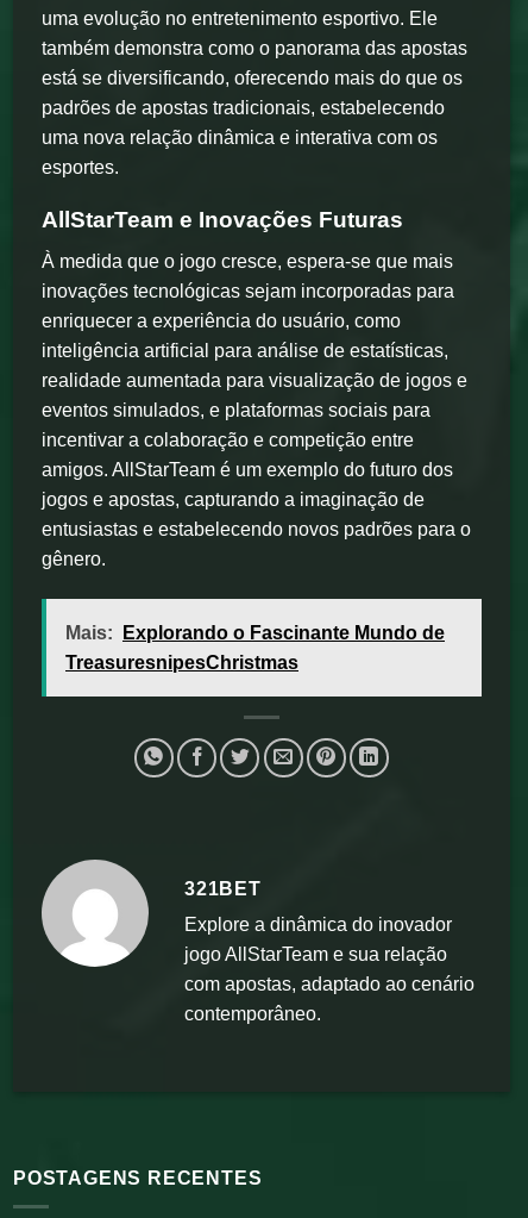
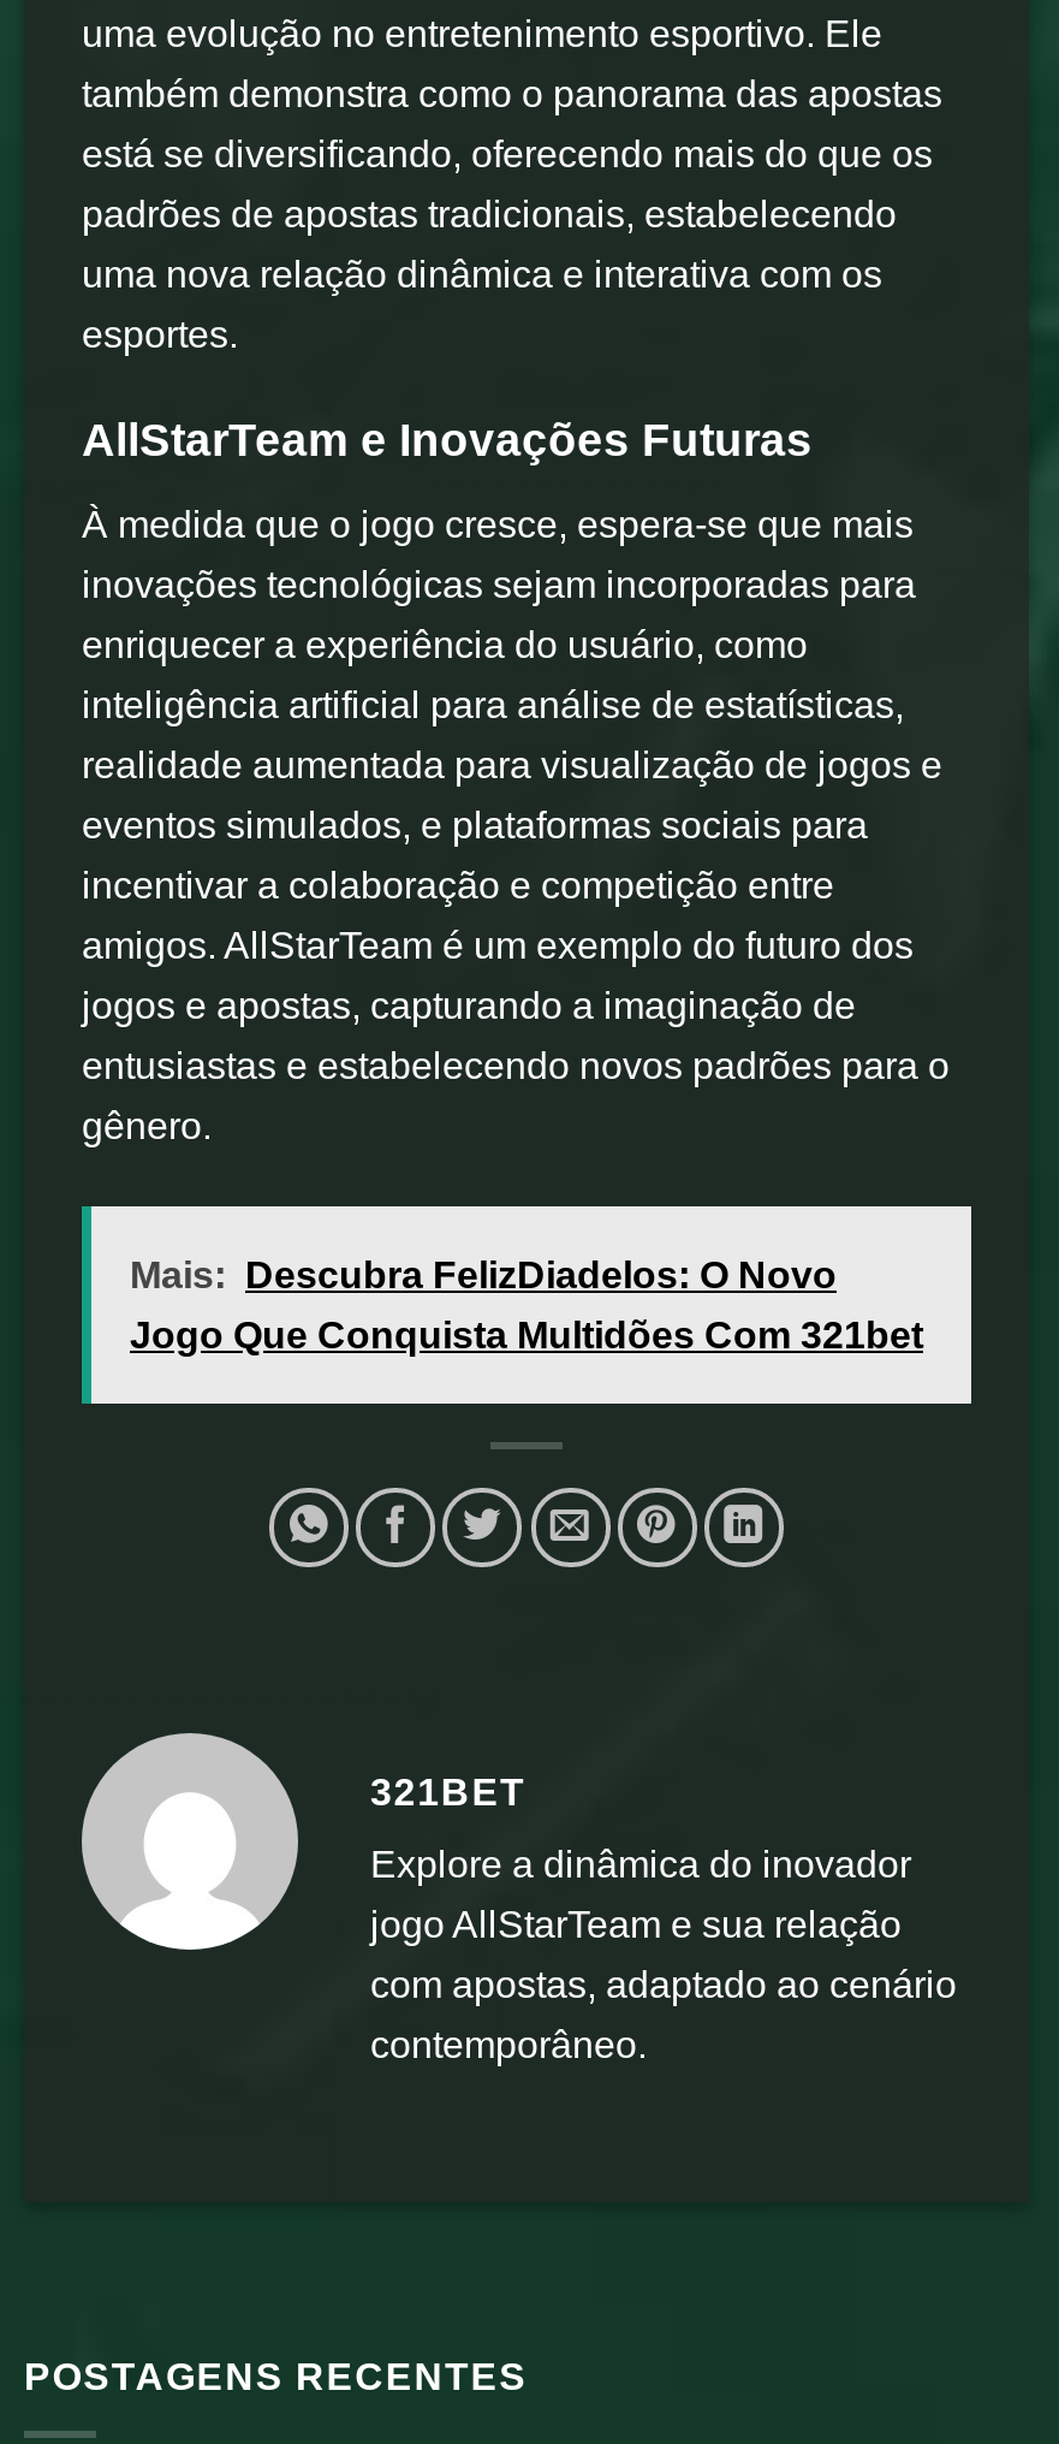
[65,622,445,643] Mais: Explorando o Fascinante Mundo de -> [130,1254,837,1295] Mais: Descubra FelizDiadelos: O Novo
[65,652,298,672] TreasuresnipesChristmas -> [130,1314,923,1355] Jogo Que Conquista Multidões Com 321bet

